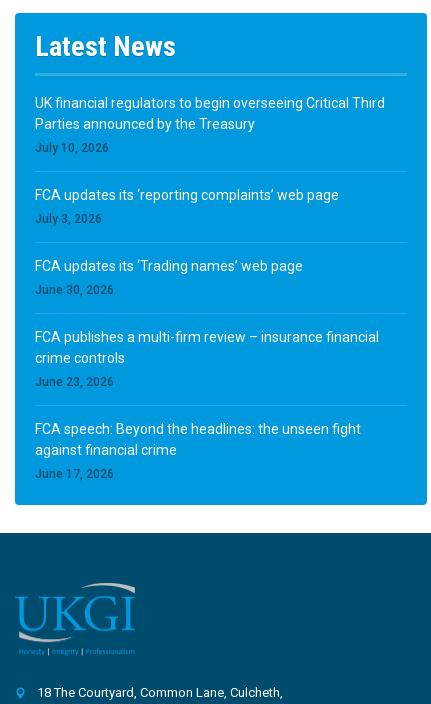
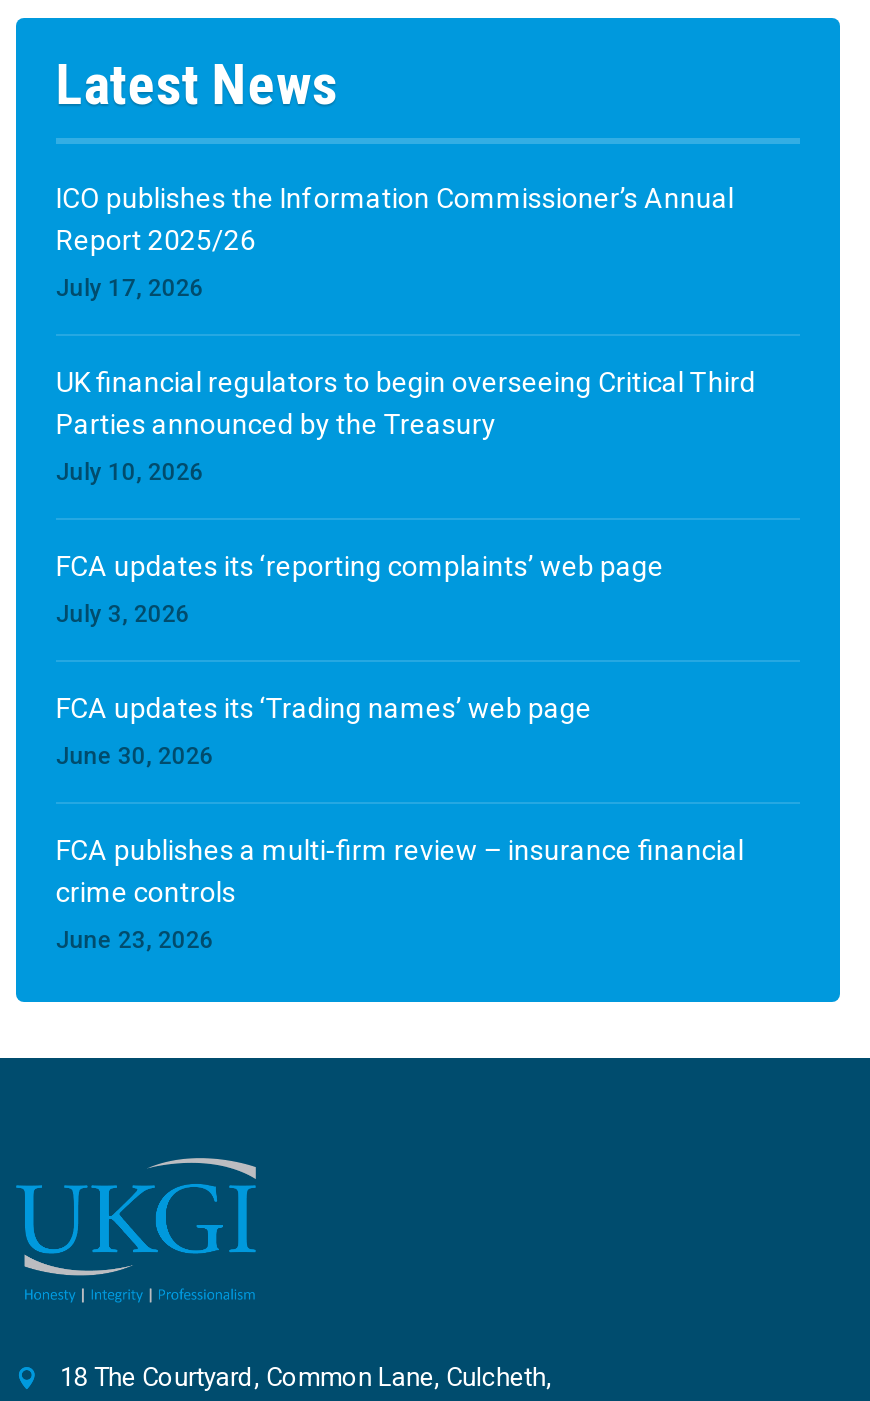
none -> [56,182,734,302] ICO publishes the Information Commissioner’s Annual | Report 2025/26 | July 17, 2026
moved [35,94,385,388] -> [56,366,756,954]: UK financial regulators to begin overseeing Critical Third | Parties announced by the Treasury | July 10, 2026 | ... | crime controls | June 23, 2026
[35,420,361,480] FCA speech: Beyond the headlines: the unseen fight | against financial crime | June 17, 2026 -> none

